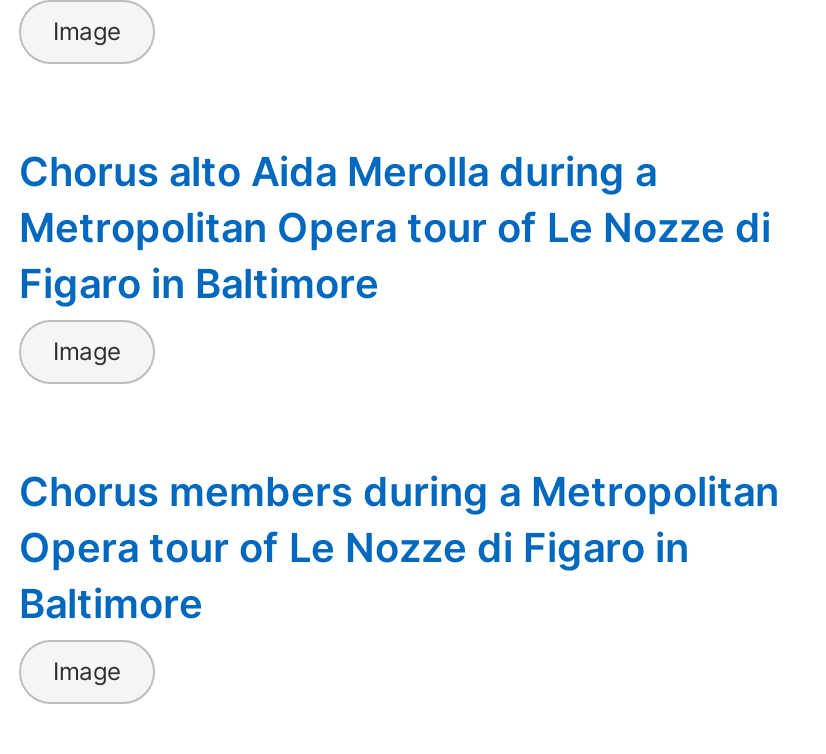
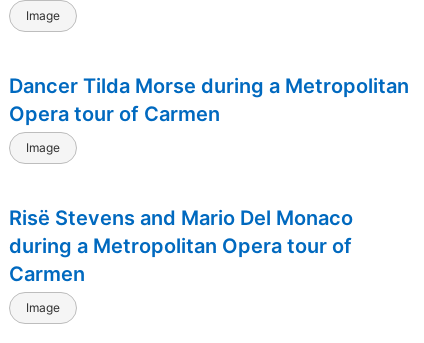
[19,148,771,308] Chorus alto Aida Merolla during a | Metropolitan Opera tour of Le Nozze di | Figaro in Baltimore -> [9,74,409,126] Dancer Tilda Morse during a Metropolitan | Opera tour of Carmen
[19,468,779,628] Chorus members during a Metropolitan | Opera tour of Le Nozze di Figaro in | Baltimore -> [9,206,353,286] Risë Stevens and Mario Del Monaco | during a Metropolitan Opera tour of | Carmen

